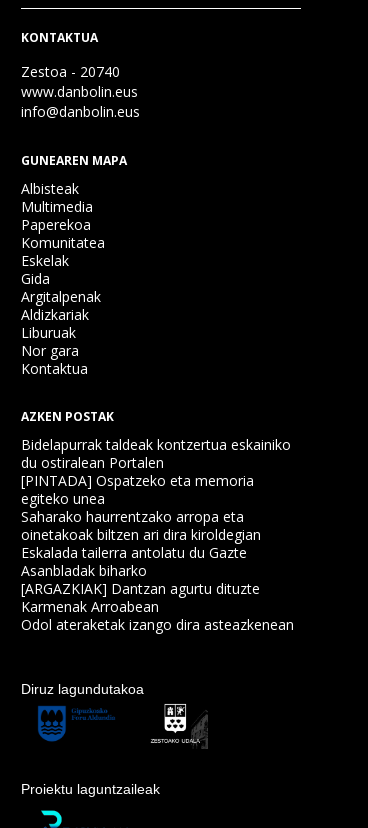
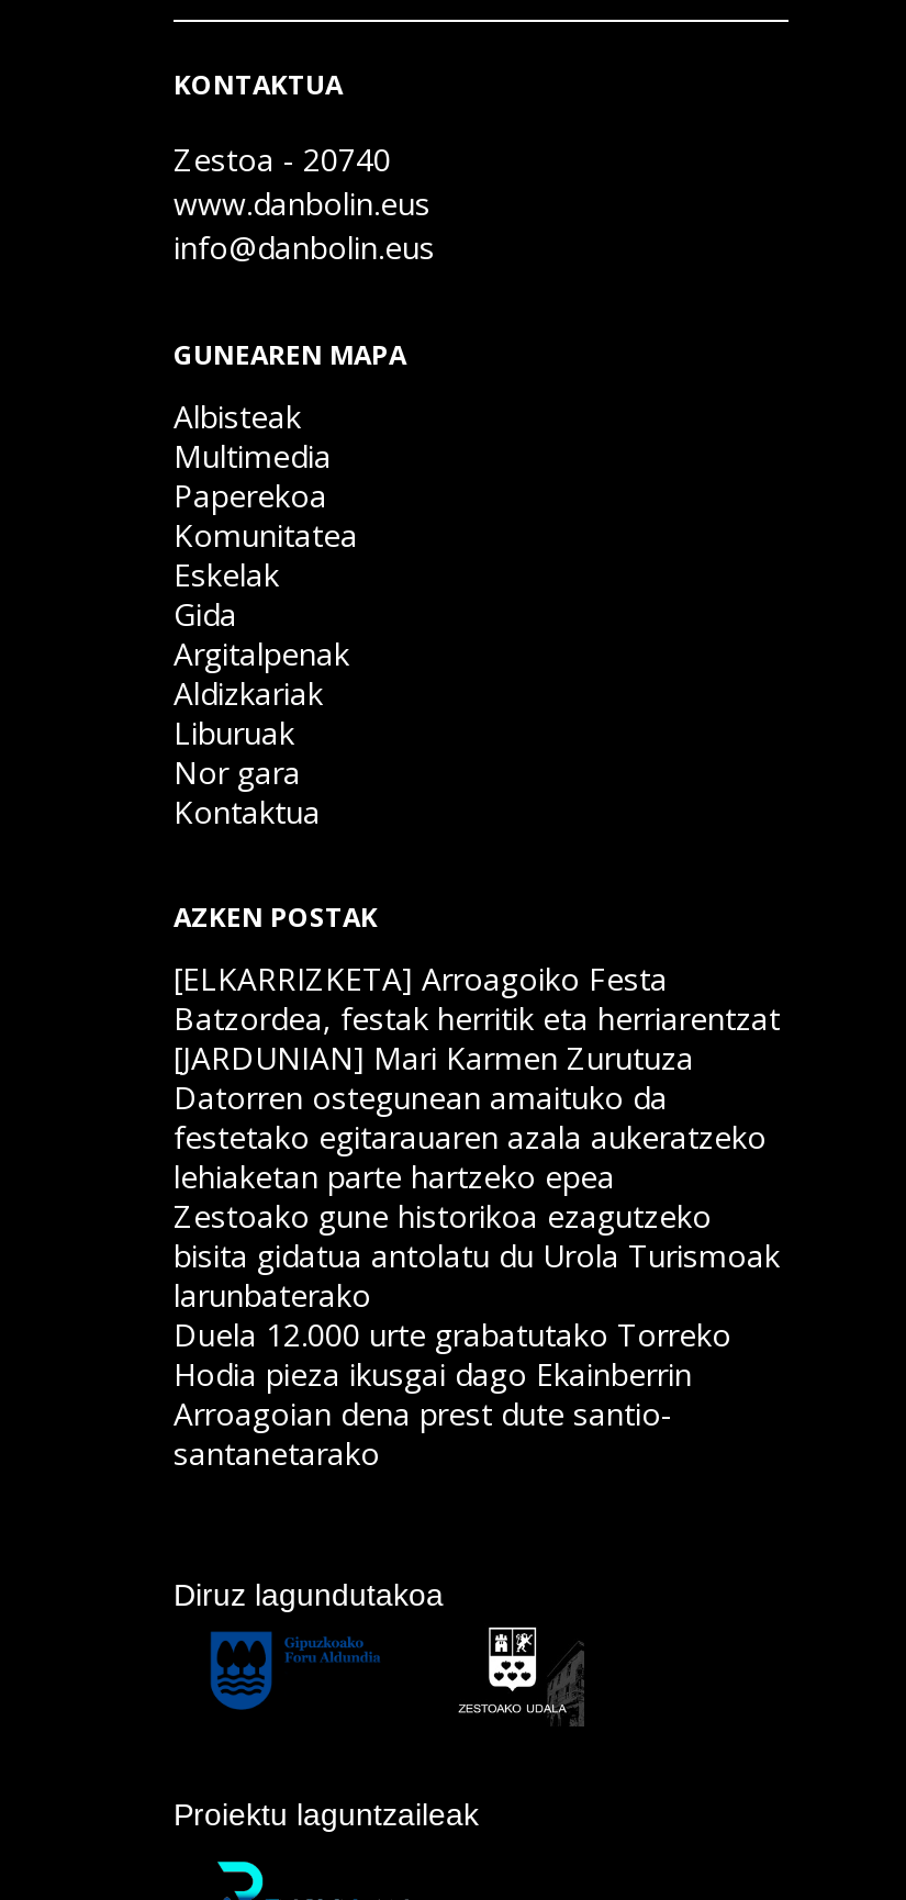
[21,435,294,634] Bidelapurrak taldeak kontzertua eskainiko | du ostiralean Portalen | [PINTADA] Ospatzeko eta memoria | egiteko unea | Saharako haurrentzako arropa eta | oinetakoak biltzen ari dira kiroldegian | Eskalada tailerra antolatu du Gazte | Asanbladak biharko | [ARGAZKIAK] Dantzan agurtu dituzte | Karmenak Arroabean | Odol ateraketak izango dira asteazkenean -> [174,958,780,1474] [ELKARRIZKETA] Arroagoiko Festa | Batzordea, festak herritik eta herriarentzat | [JARDUNIAN] Mari Karmen Zurutuza | Datorren ostegunean amaituko da | festetako egitarauaren azala aukeratzeko | lehiaketan parte hartzeko epea | Zestoako gune historikoa ezagutzeko | bisita gidatua antolatu du Urola Turismoak | larunbaterako | Duela 12.000 urte grabatutako Torreko | Hodia pieza ikusgai dago Ekainberrin | Arroagoian dena prest dute santio- | santanetarako

